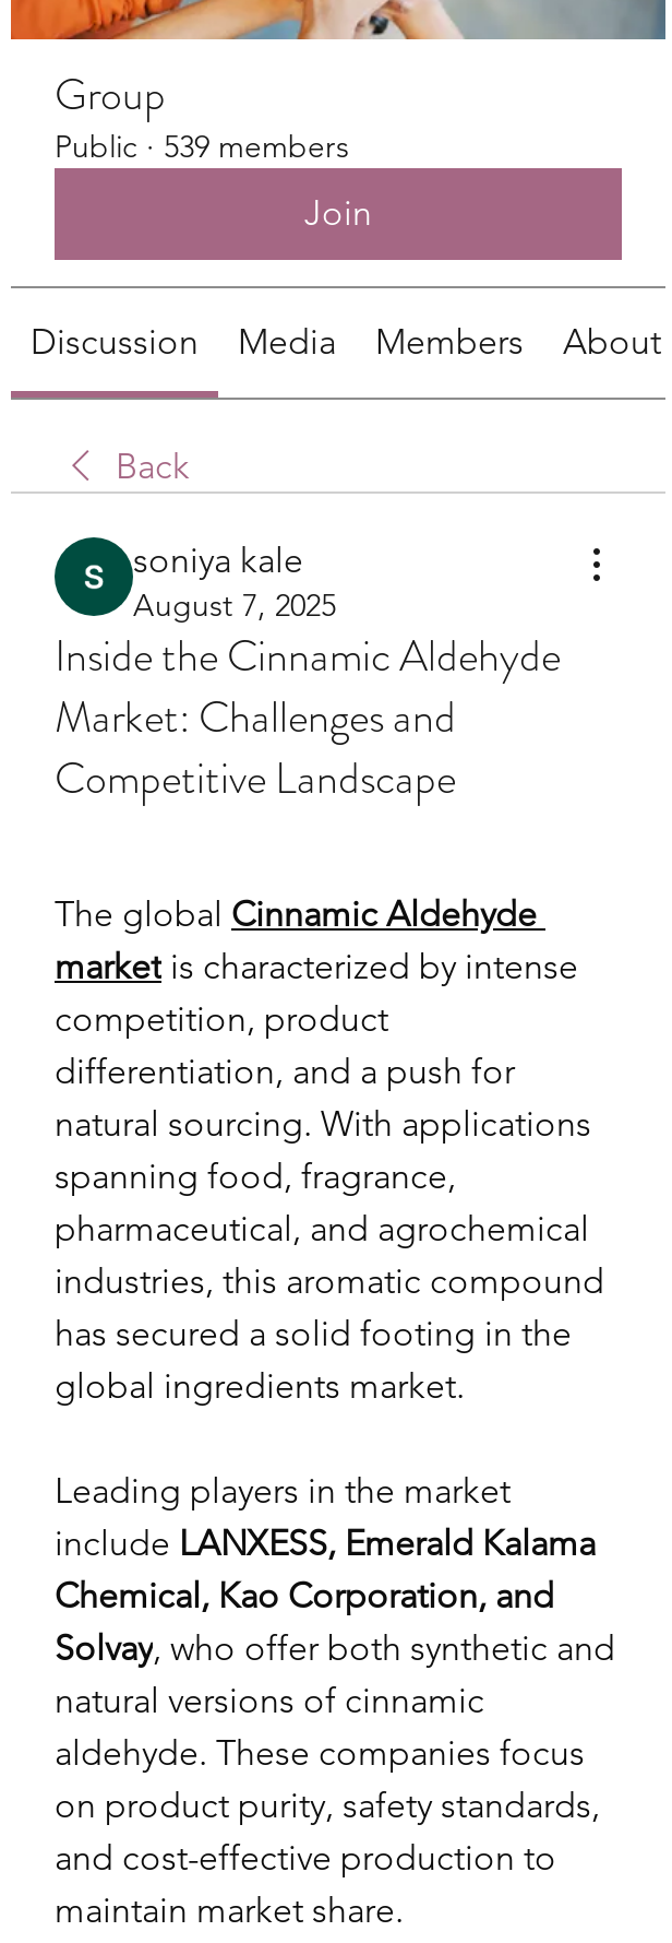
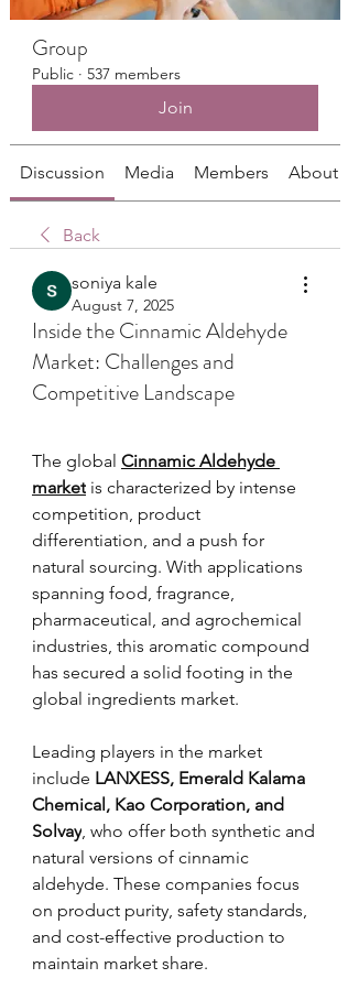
[55,127,349,166] Public · 539 members -> [32,64,181,84] Public · 537 members

